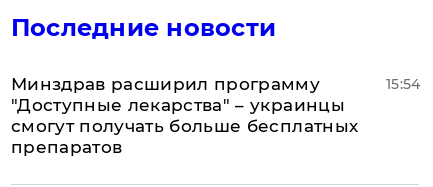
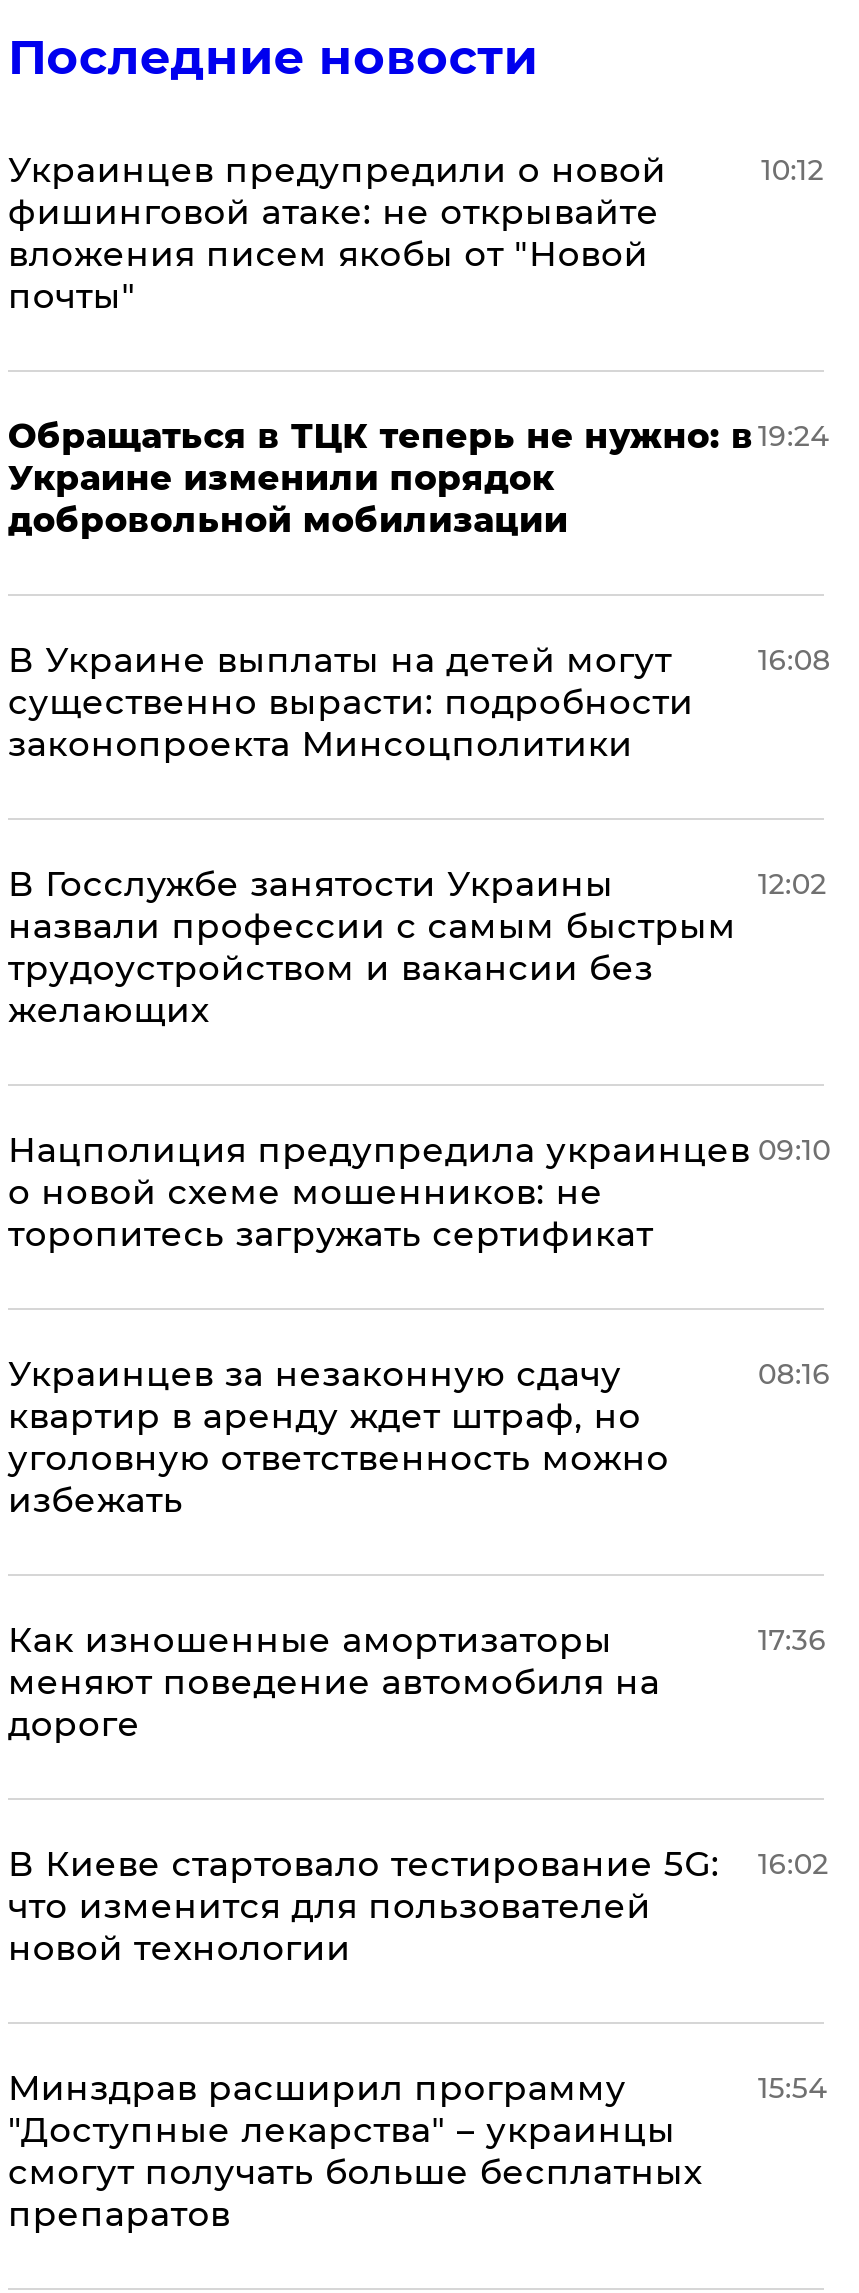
none -> [8,150,666,316] Украинцев предупредили о новой | фишинговой атаке: не открывайте | вложения писем якобы от "Новой | почты"
none -> [8,416,754,540] Обращаться в ТЦК теперь не нужно: в | Украине изменили порядок | добровольной мобилизации
none -> [8,640,694,764] В Украине выплаты на детей могут | существенно вырасти: подробности | законопроекта Минсоцполитики
none -> [8,864,736,1030] В Госслужбе занятости Украины | назвали профессии с самым быстрым | трудоустройством и вакансии без | желающих
none -> [8,1130,750,1254] Нацполиция предупредила украинцев | о новой схеме мошенников: не | торопитесь загружать сертификат
none -> [8,1354,669,1520] Украинцев за незаконную сдачу | квартир в аренду ждет штраф, но | уголовную ответственность можно | избежать
none -> [8,1620,660,1744] Как изношенные амортизаторы | меняют поведение автомобиля на | дороге
none -> [8,1844,720,1968] В Киеве стартовало тестирование 5G: | что изменится для пользователей | новой технологии
none -> [758,418,829,454] 19:24
none -> [758,642,831,678] 16:08
none -> [758,866,827,902] 12:02
none -> [758,1132,831,1168] 09:10
none -> [758,1356,831,1392] 08:16
none -> [758,1622,827,1658] 17:36
none -> [758,1846,829,1882] 16:02
none -> [761,152,824,188] 10:12

